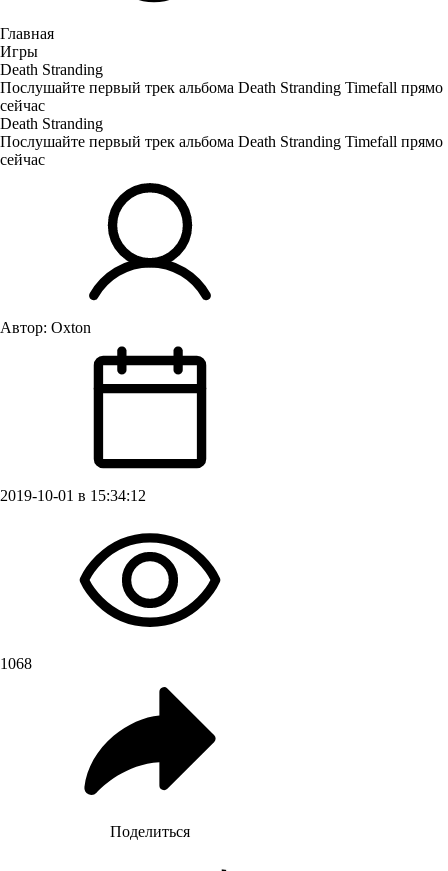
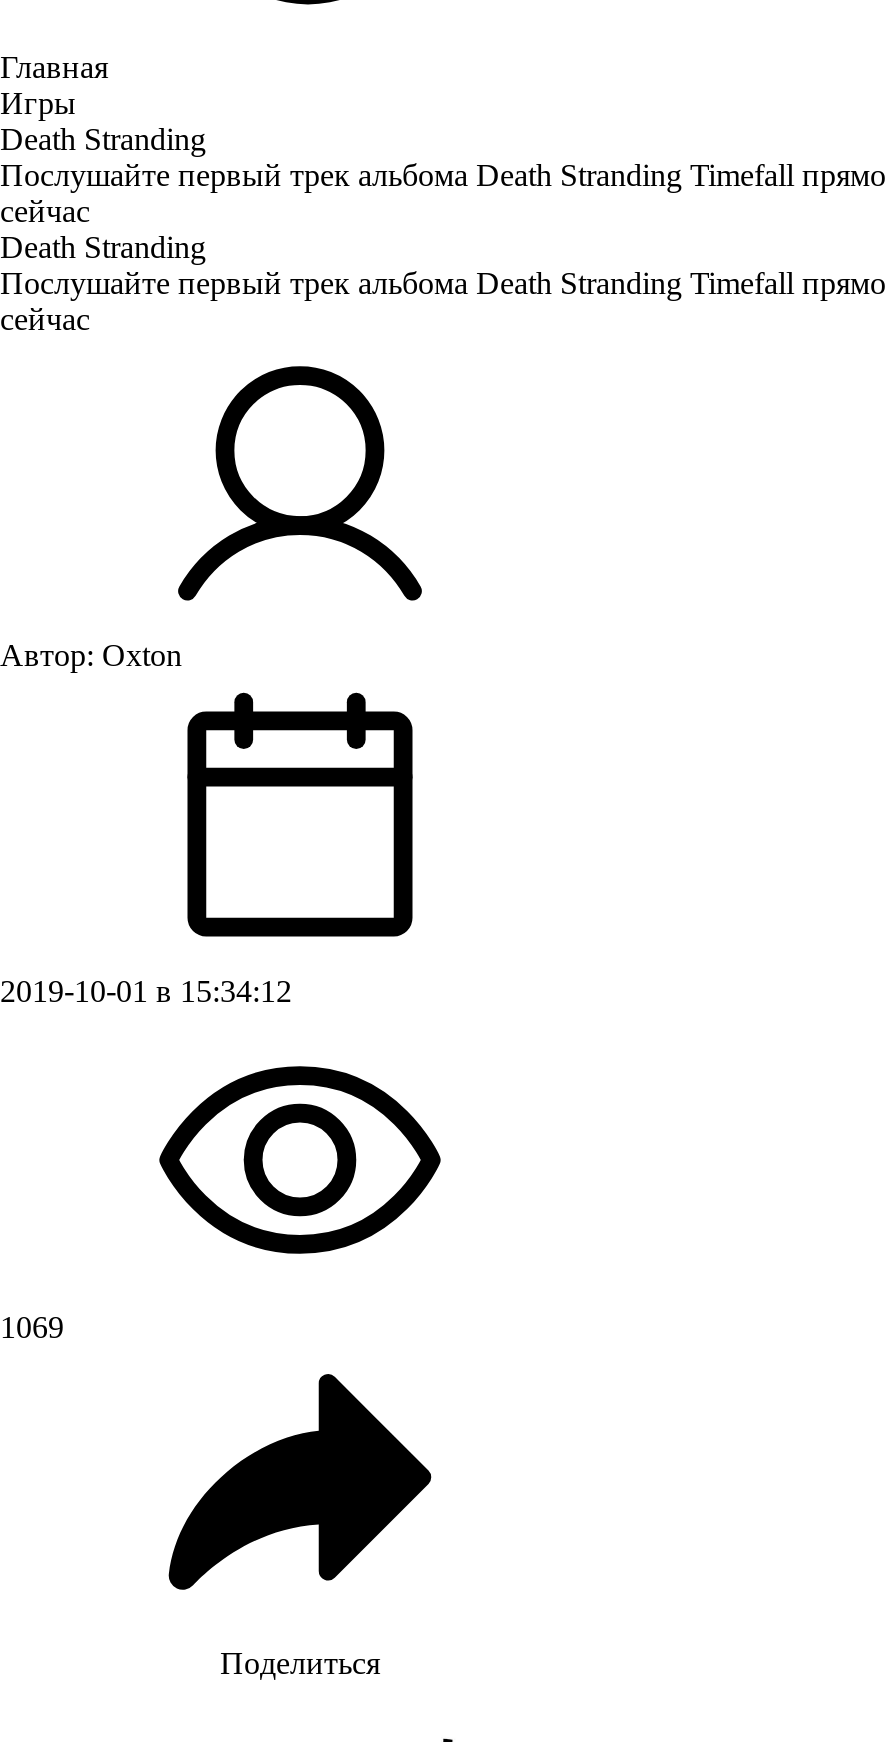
[0,655,32,672] 1068 -> [0,1310,64,1344] 1069

